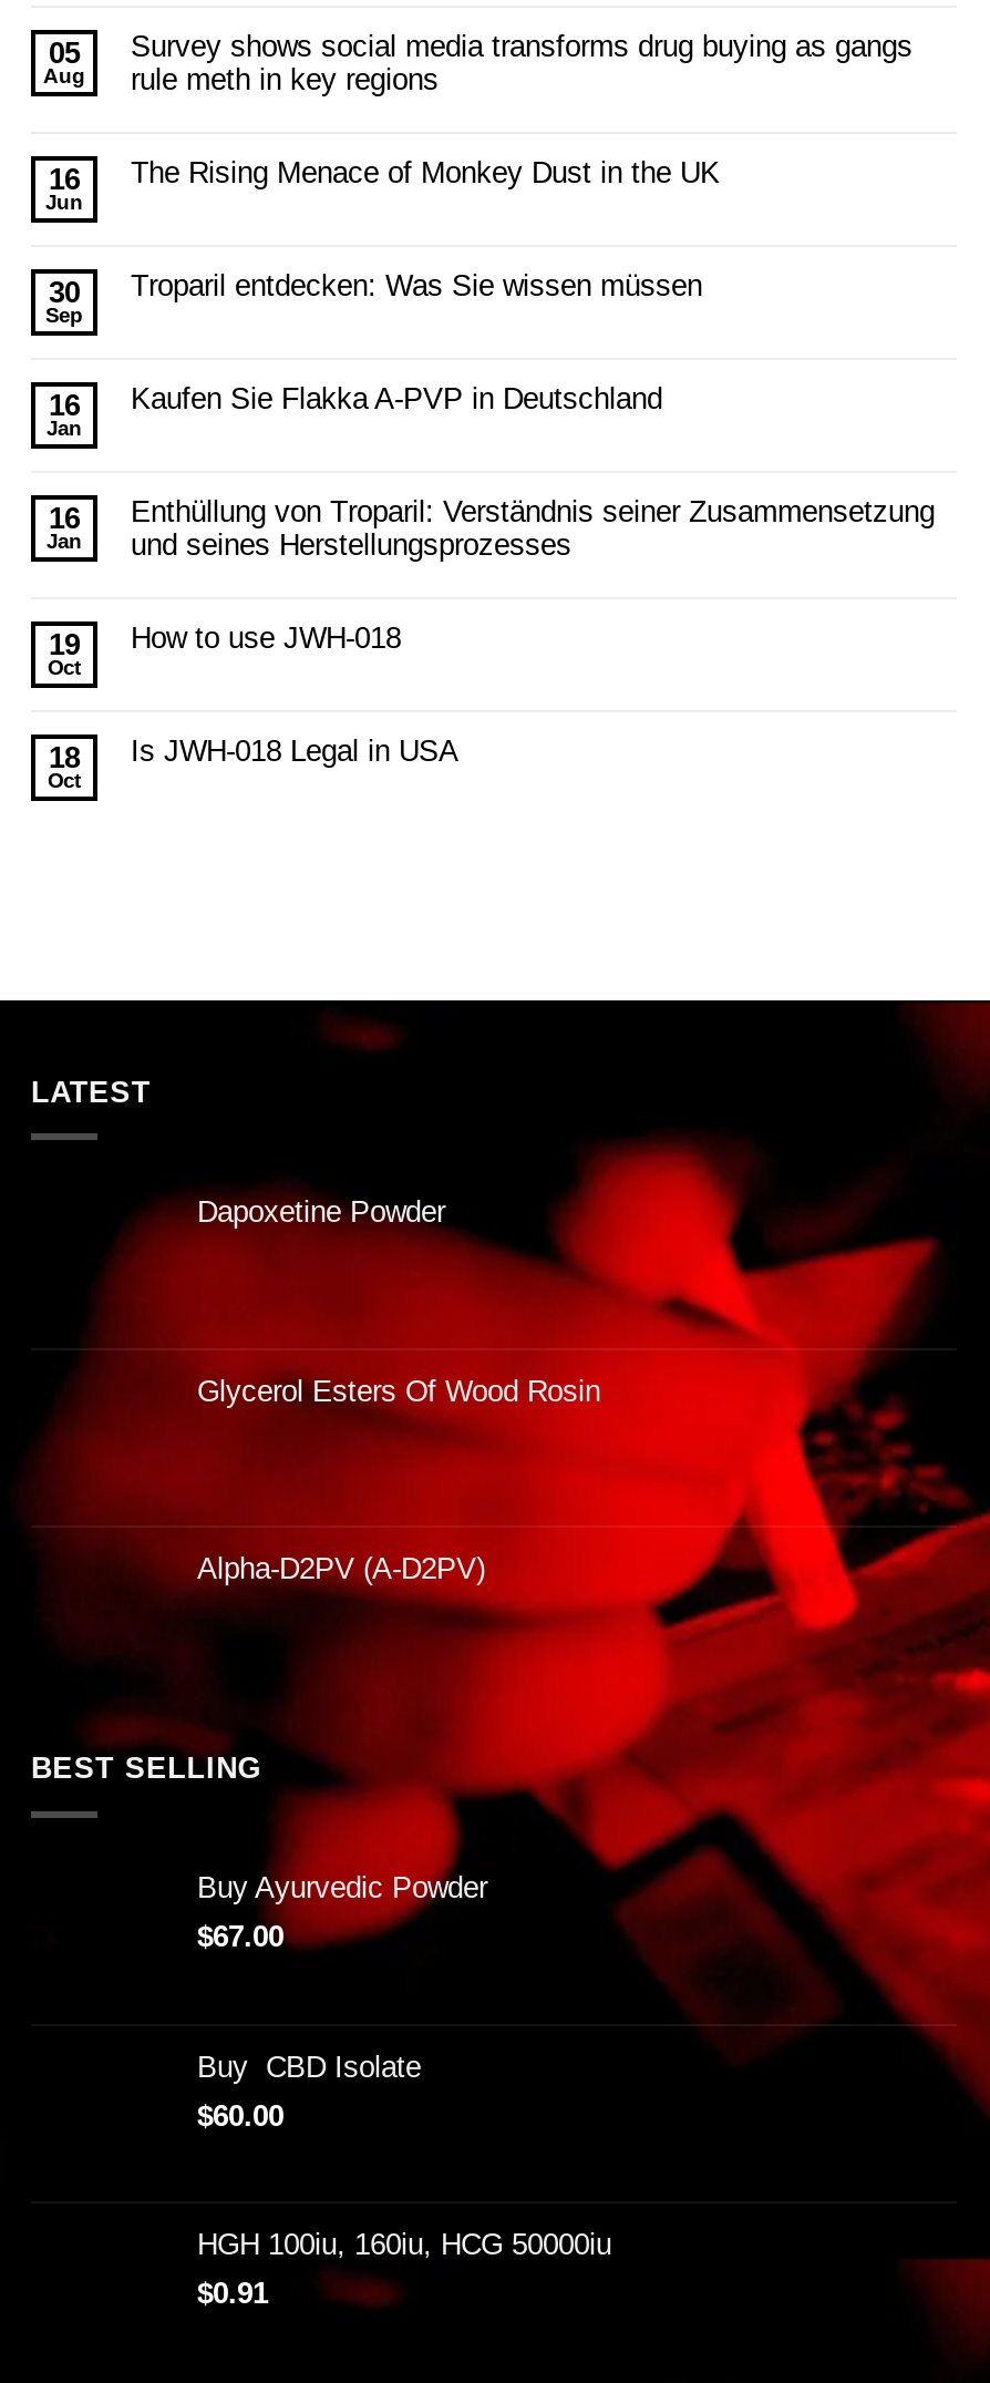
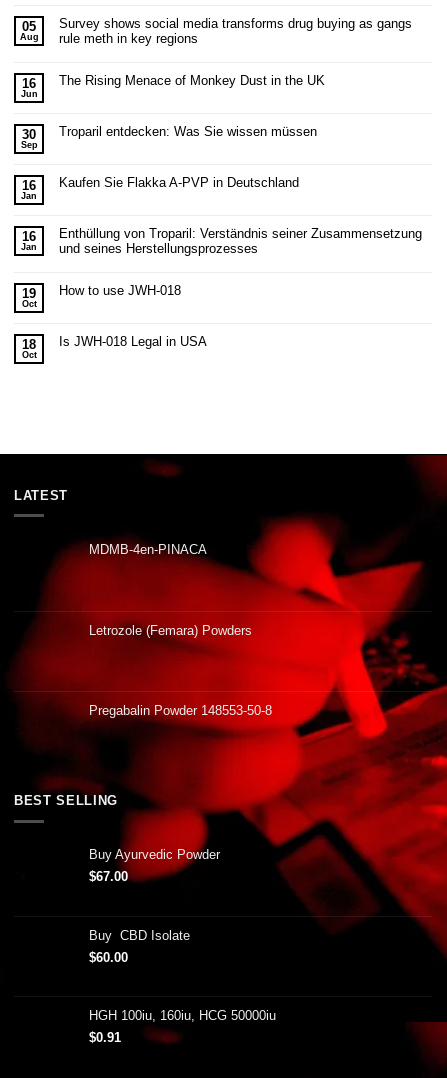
[197,1194,445,1228] Dapoxetine Powder -> [89,541,207,556] MDMB-4en-PINACA
[197,1374,609,1407] Glycerol Esters Of Wood Rosin -> [89,622,252,637] Letrozole (Femara) Powders
[197,1551,485,1584] Alpha-D2PV (A-D2PV) -> [89,702,272,717] Pregabalin Powder 148553-50-8

